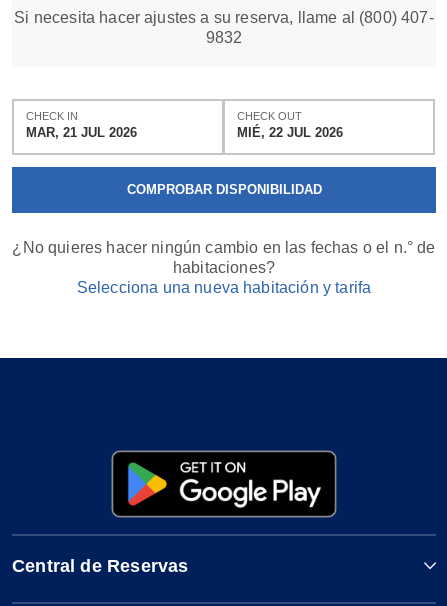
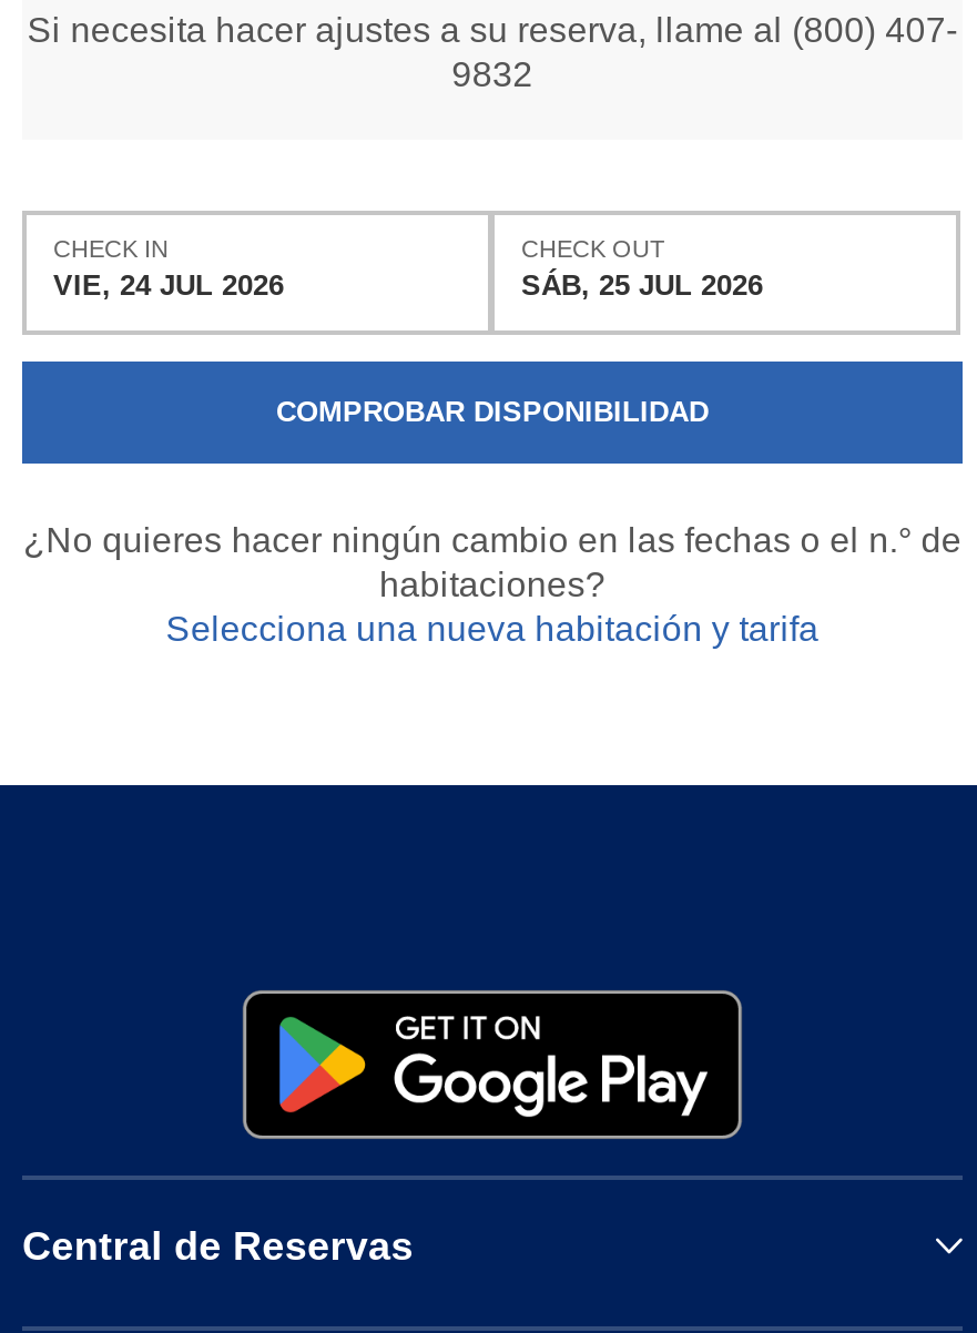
[26,125,137,140] MAR, 21 JUL 2026 -> [53,268,284,301] VIE, 24 JUL 2026
[237,125,343,140] MIÉ, 22 JUL 2026 -> [521,268,763,301] SÁB, 25 JUL 2026

